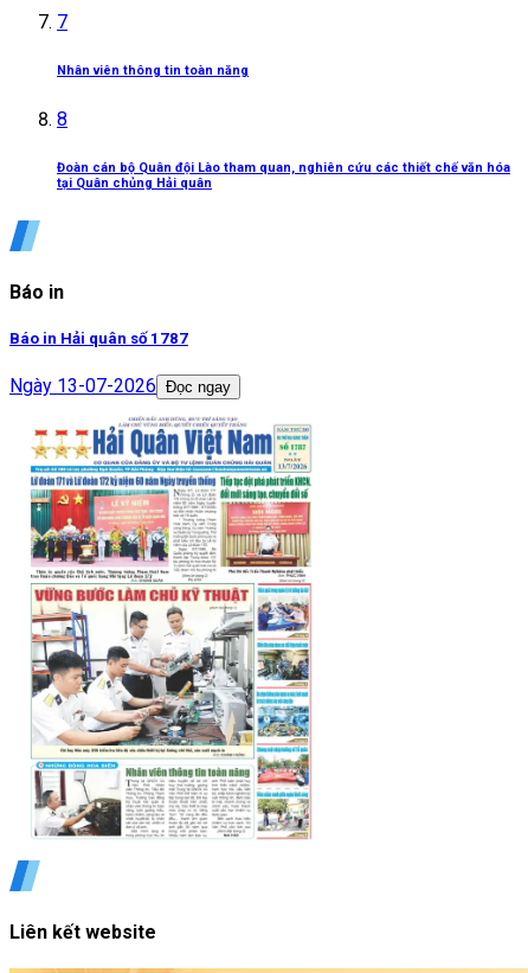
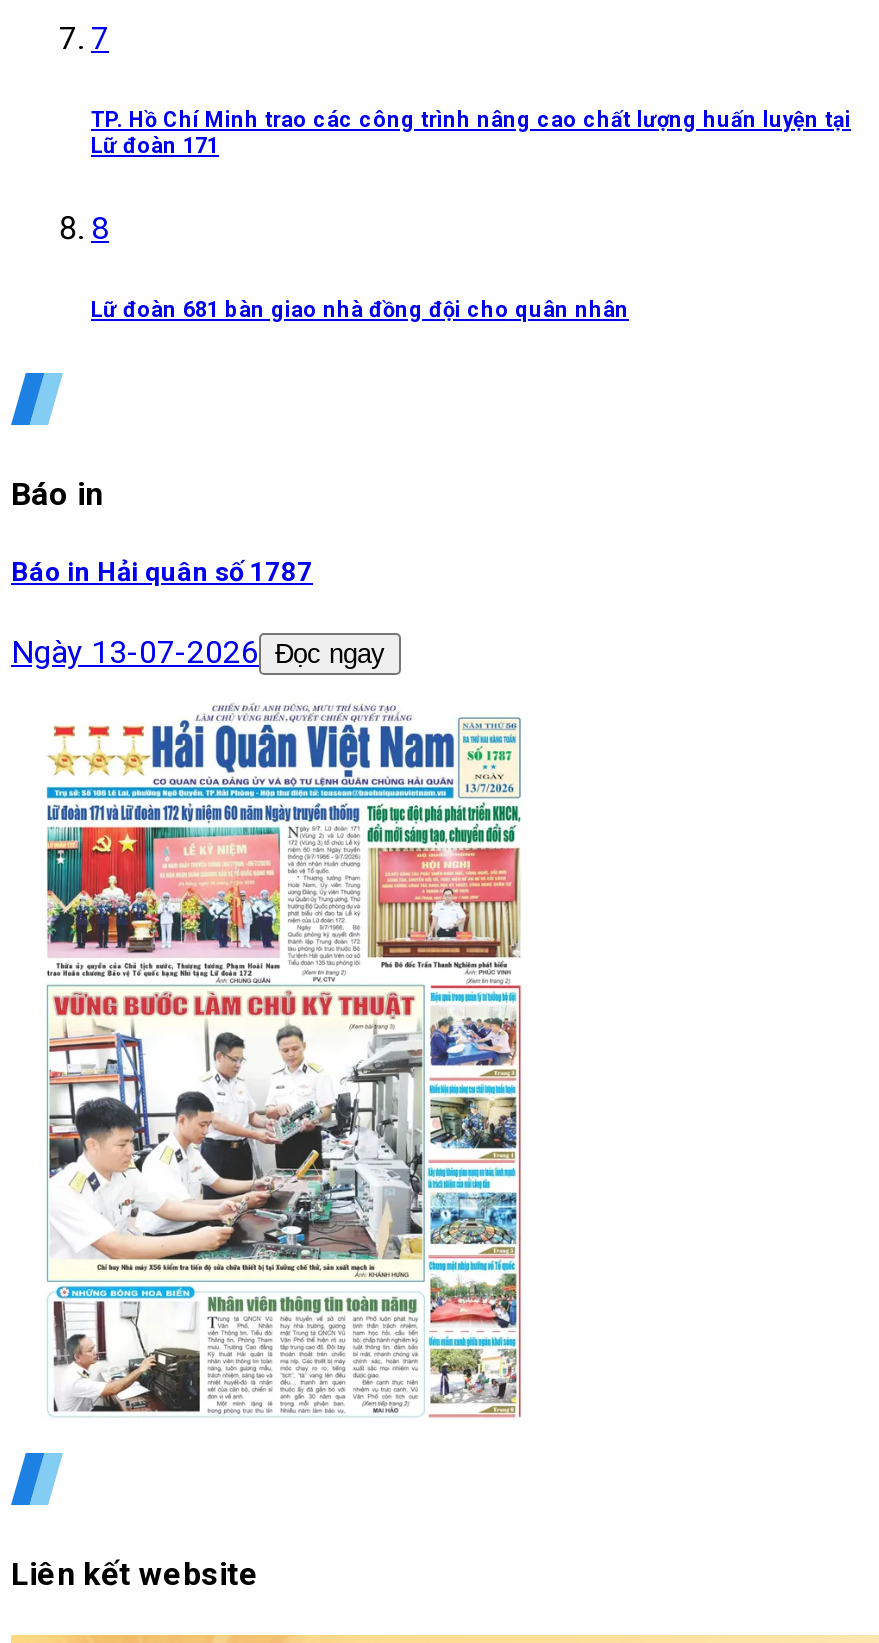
[57,63,249,78] Nhân viên thông tin toàn năng -> [91,107,851,159] TP. Hồ Chí Minh trao các công trình nâng cao chất lượng huấn luyện tại | Lữ đoàn 171
[57,160,510,191] Đoàn cán bộ Quân đội Lào tham quan, nghiên cứu các thiết chế văn hóa | tại Quân chủng Hải quân -> [91,297,629,323] Lữ đoàn 681 bàn giao nhà đồng đội cho quân nhân

